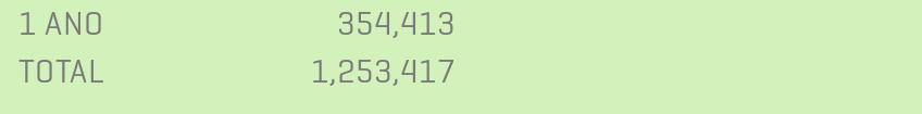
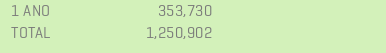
[337,6,456,45] 354,413 -> [157,3,212,21] 353,730
[311,53,456,93] 1,253,417 -> [145,25,212,43] 1,250,902

